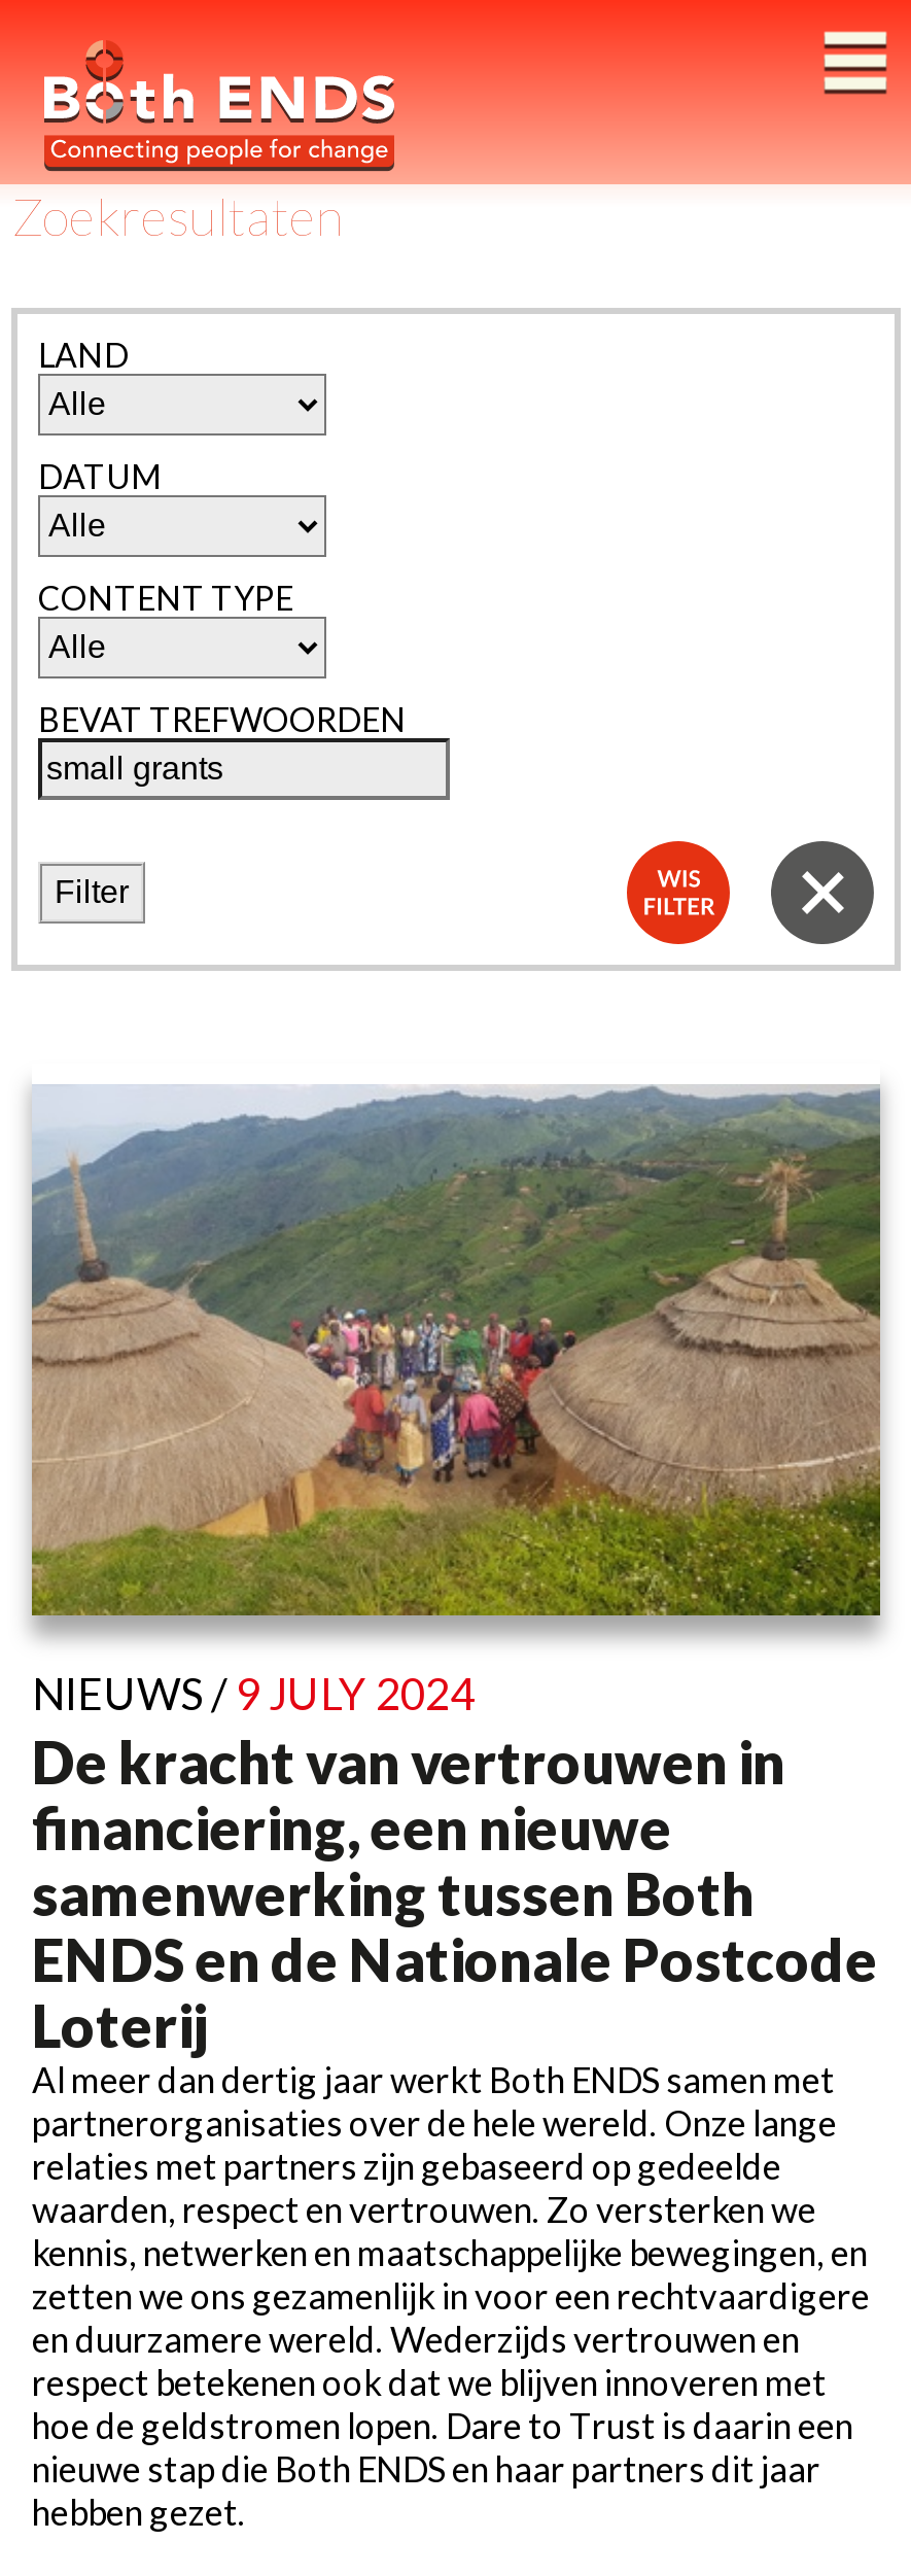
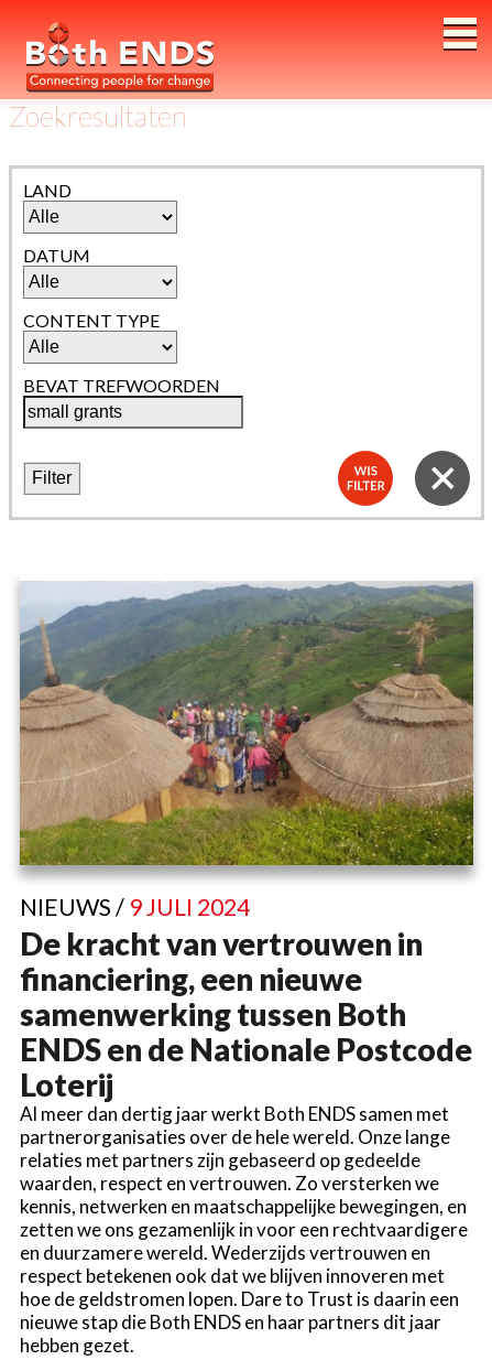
[32,1666,475,1717] NIEUWS / 9 JULY 2024 -> [20,892,250,920] NIEUWS / 9 JULI 2024

